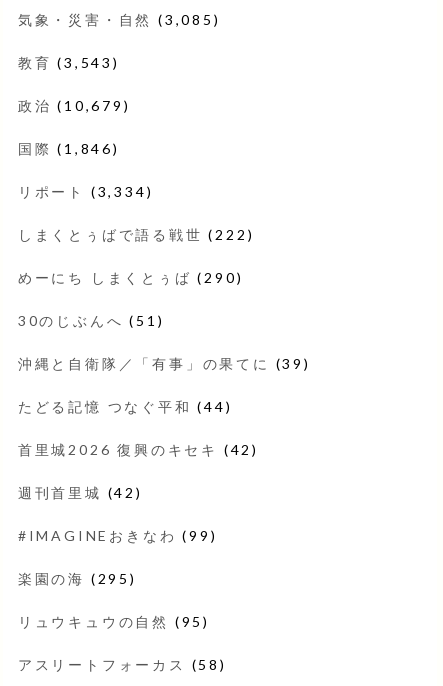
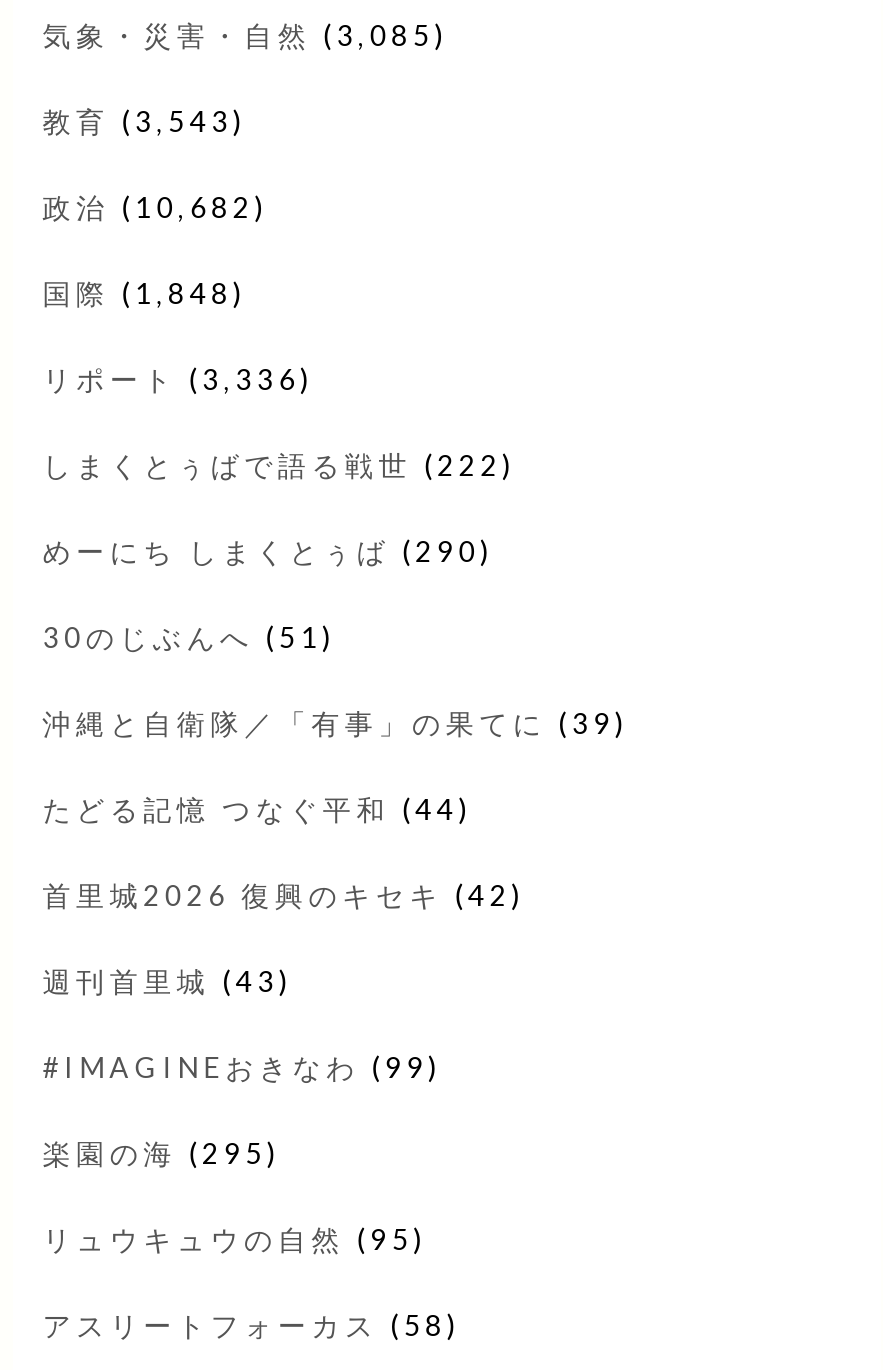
[18,97,130,114] 政治(10,679) -> [42,190,268,224] 政治(10,682)
[18,140,120,157] 国際(1,846) -> [42,276,246,310] 国際(1,848)
[18,183,153,200] リポート(3,334) -> [42,362,314,396] リポート(3,336)
[18,484,143,501] 週刊首里城(42) -> [42,964,292,998] 週刊首里城(43)

